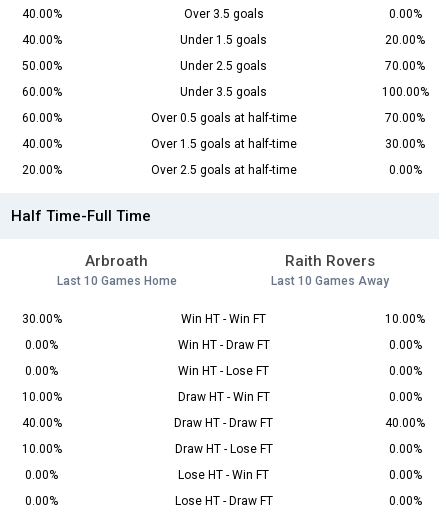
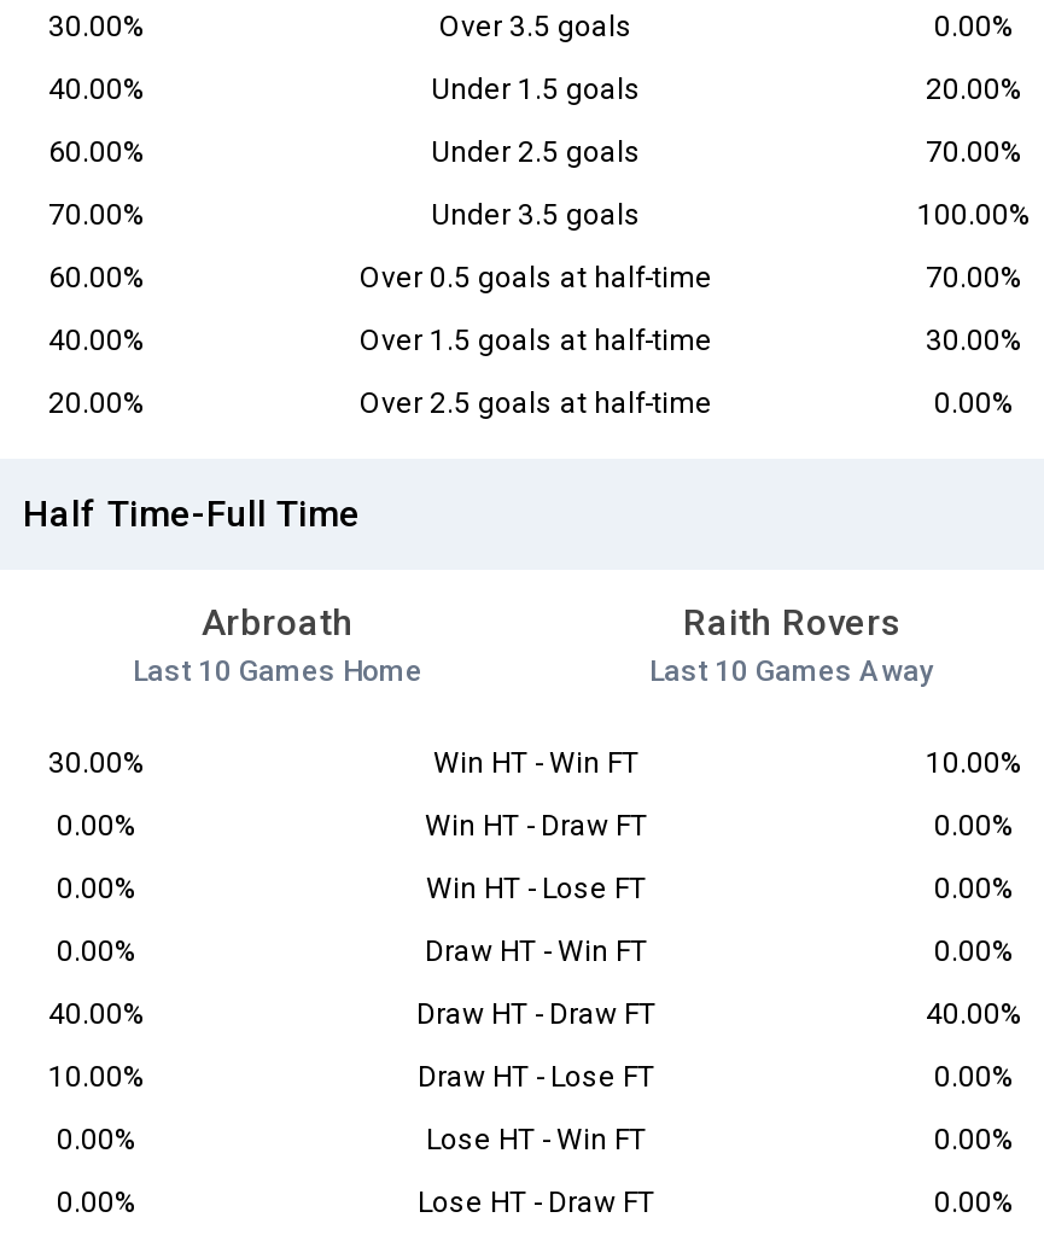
[21,7,61,21] 40.00% -> [48,10,145,44] 30.00%
[21,59,61,73] 50.00% -> [48,136,145,169] 60.00%
[21,85,61,99] 60.00% -> [48,198,145,232] 70.00%
[21,390,61,404] 10.00% -> [57,935,136,969] 0.00%

